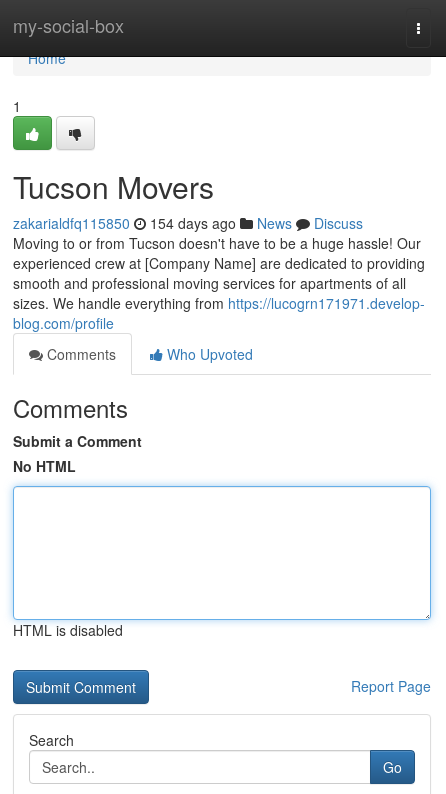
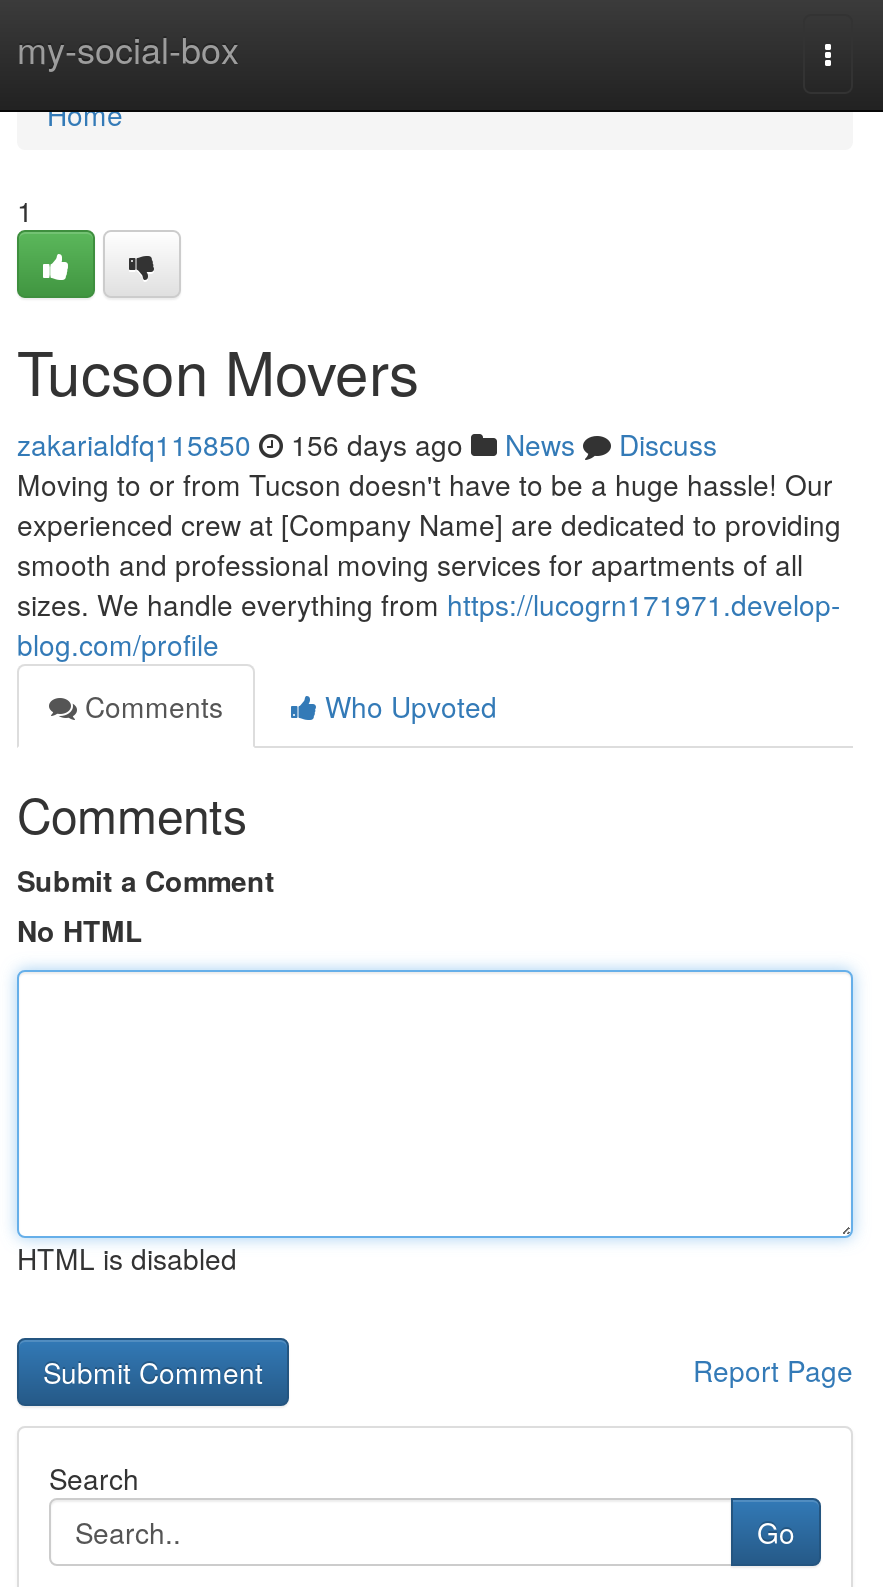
[13,213,363,233] zakarialdfq115850 154 days ago News Discuss -> [17,424,717,464] zakarialdfq115850 156 days ago News Discuss

